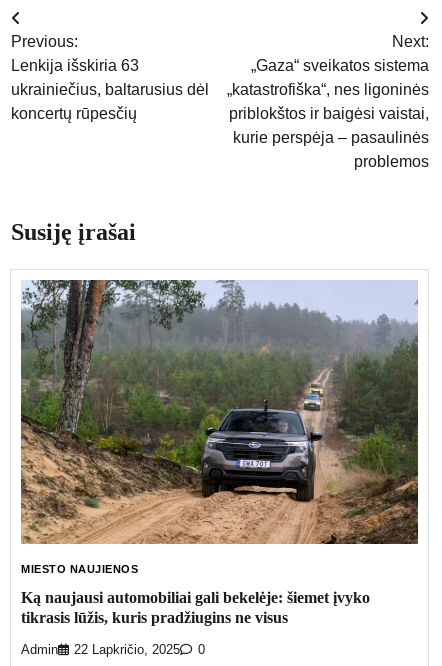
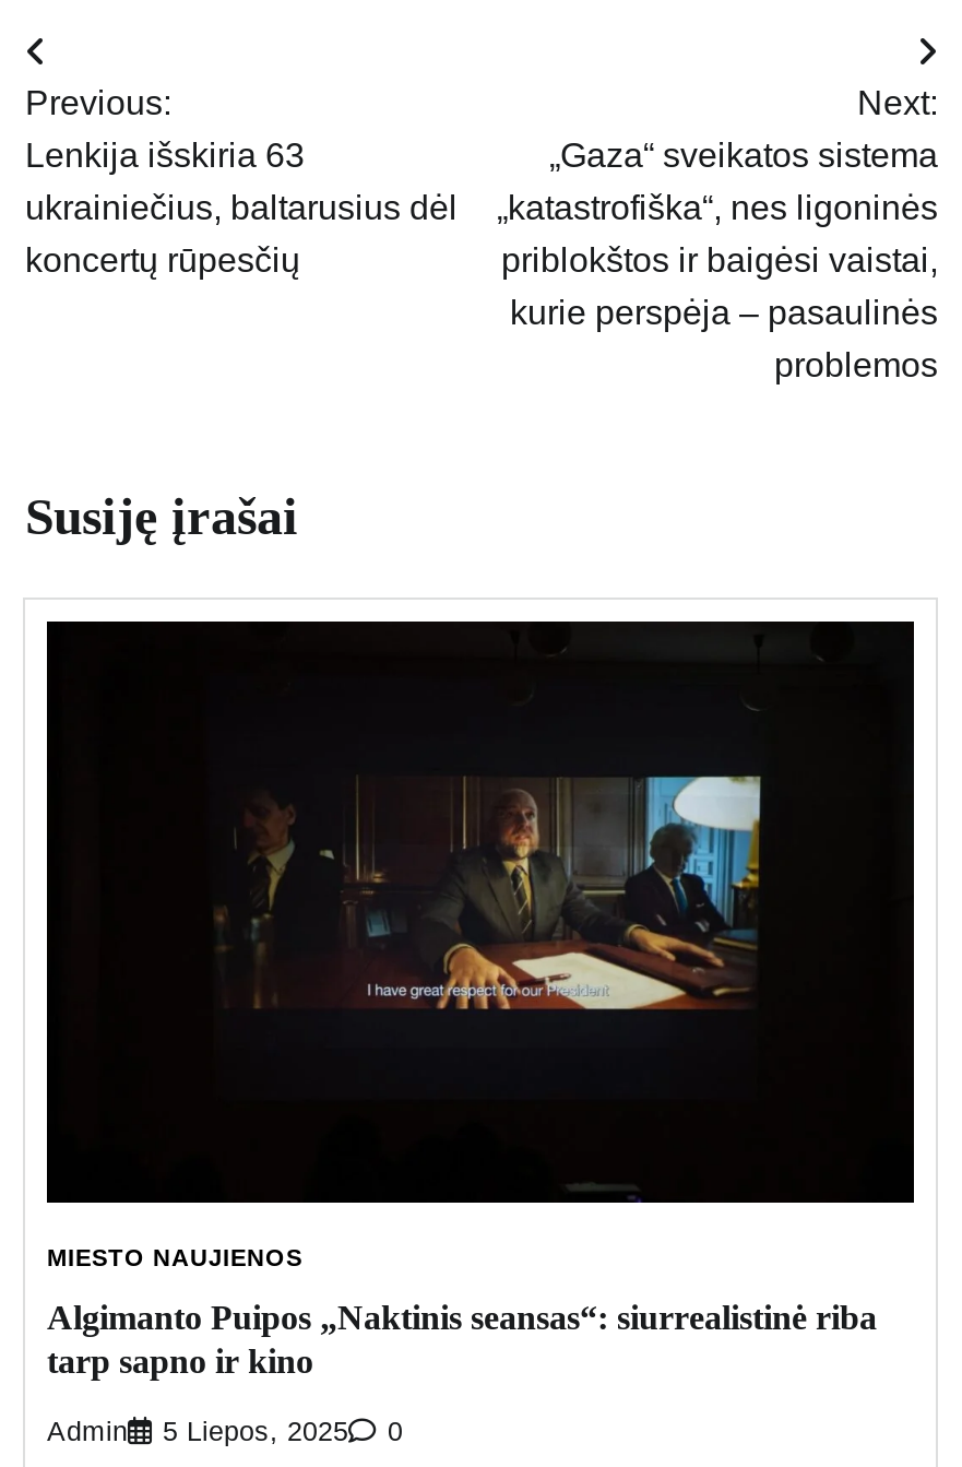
[20,279,419,545] [image] -> [45,619,916,1205] [image]
[21,589,370,626] Ką naujausi automobiliai gali bekelėje: šiemet įvyko | tikrasis lūžis, kuris pradžiugins ne visus -> [47,1298,877,1379] Algimanto Puipos „Naktinis seansas“: siurrealistinė riba | tarp sapno ir kino
[21,643,205,657] Admin 22 Lapkričio, 2025 0 -> [47,1417,403,1448] Admin 5 Liepos, 2025 0

